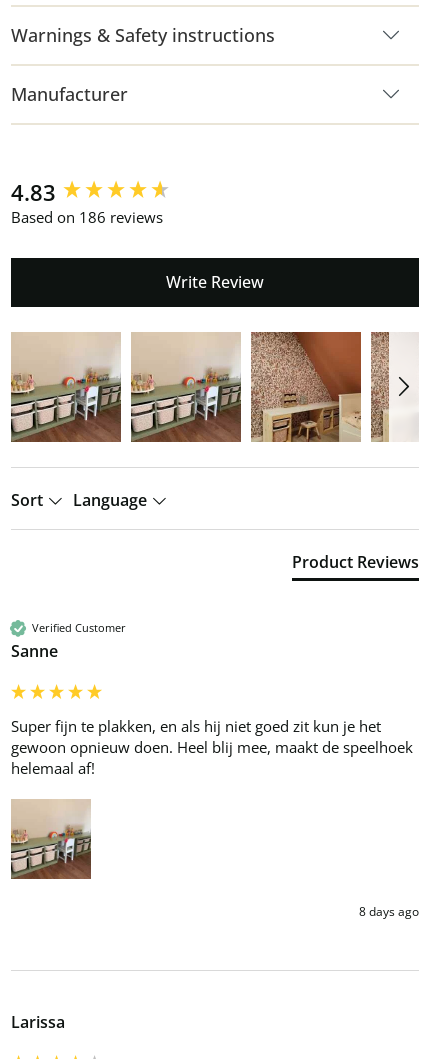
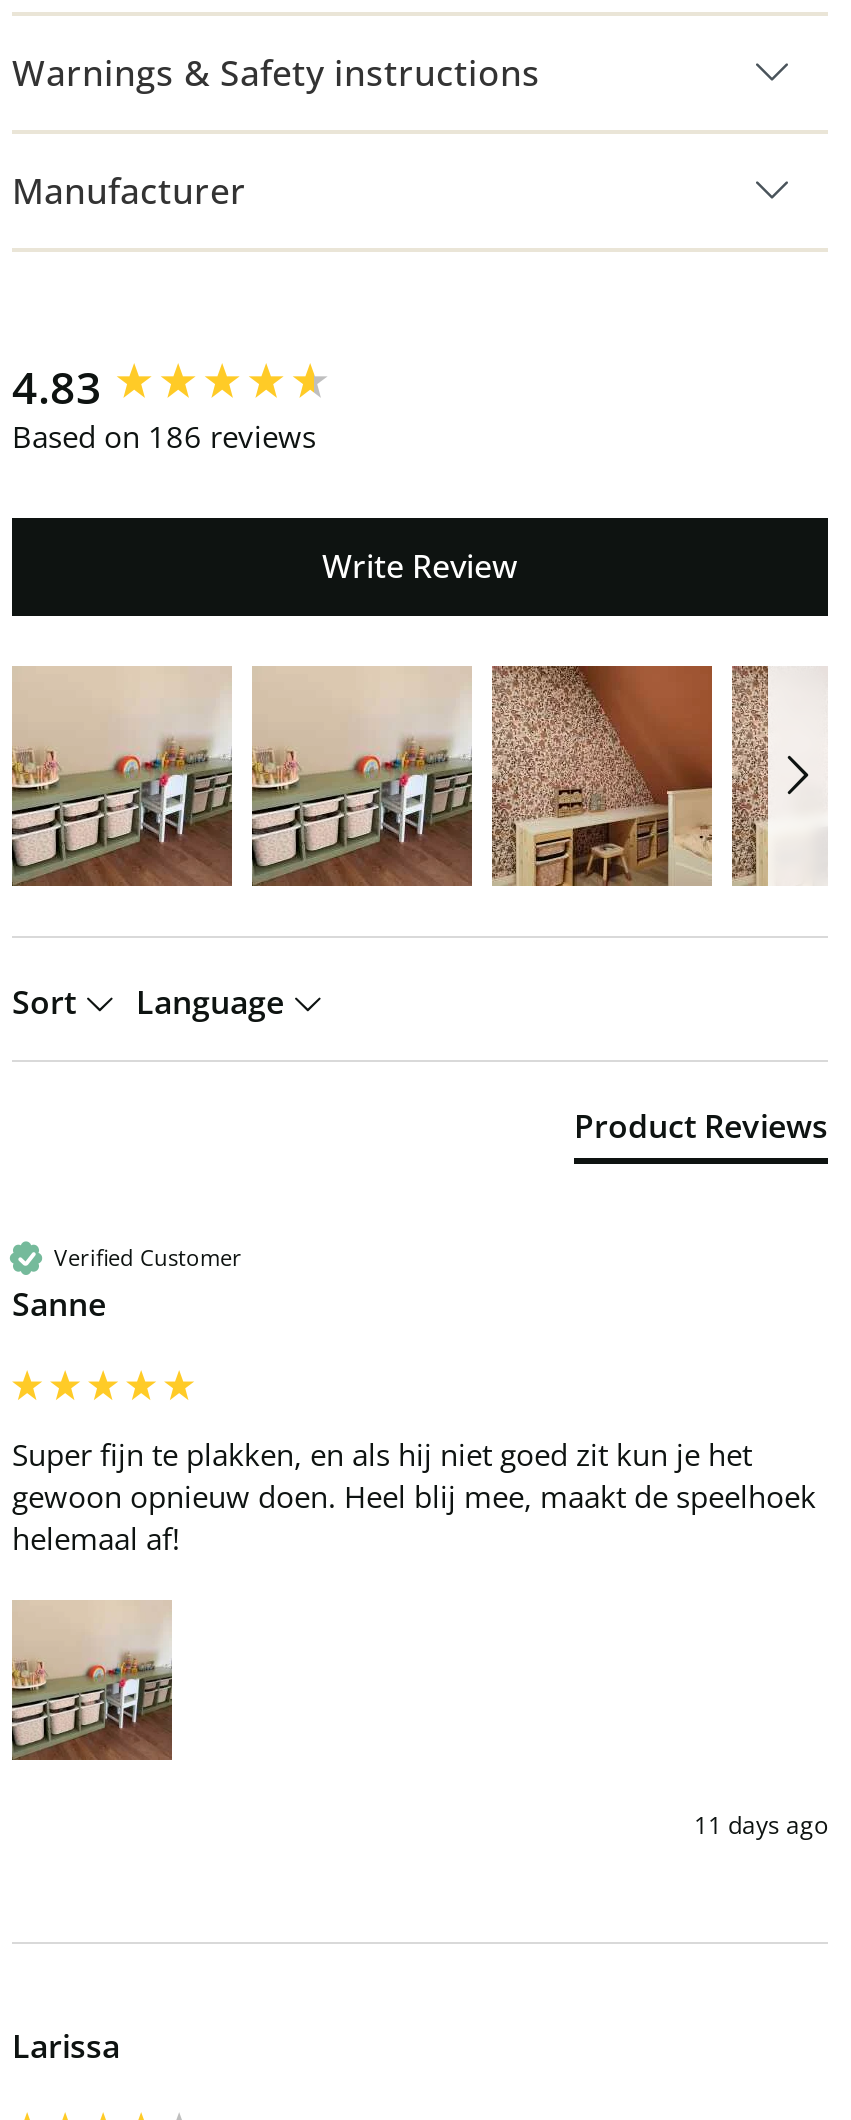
[359,903,419,920] 8 days ago -> [694,1807,828,1841] 11 days ago

